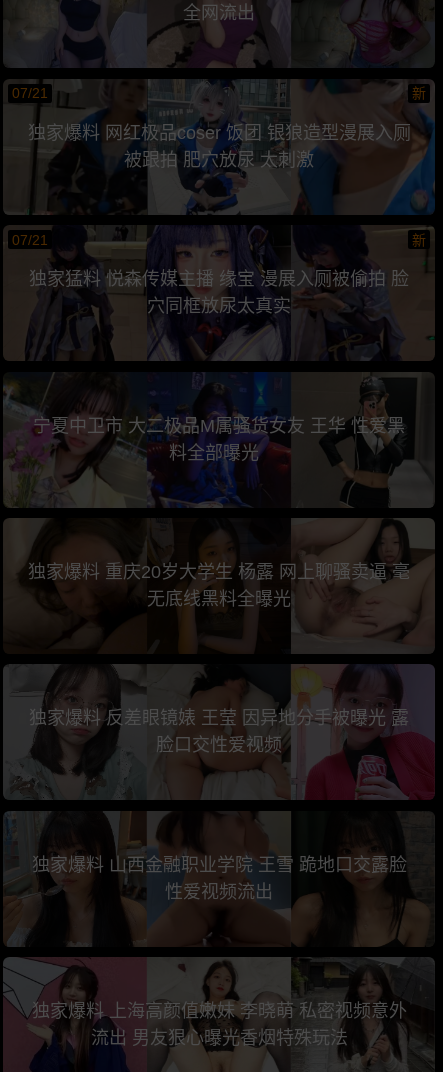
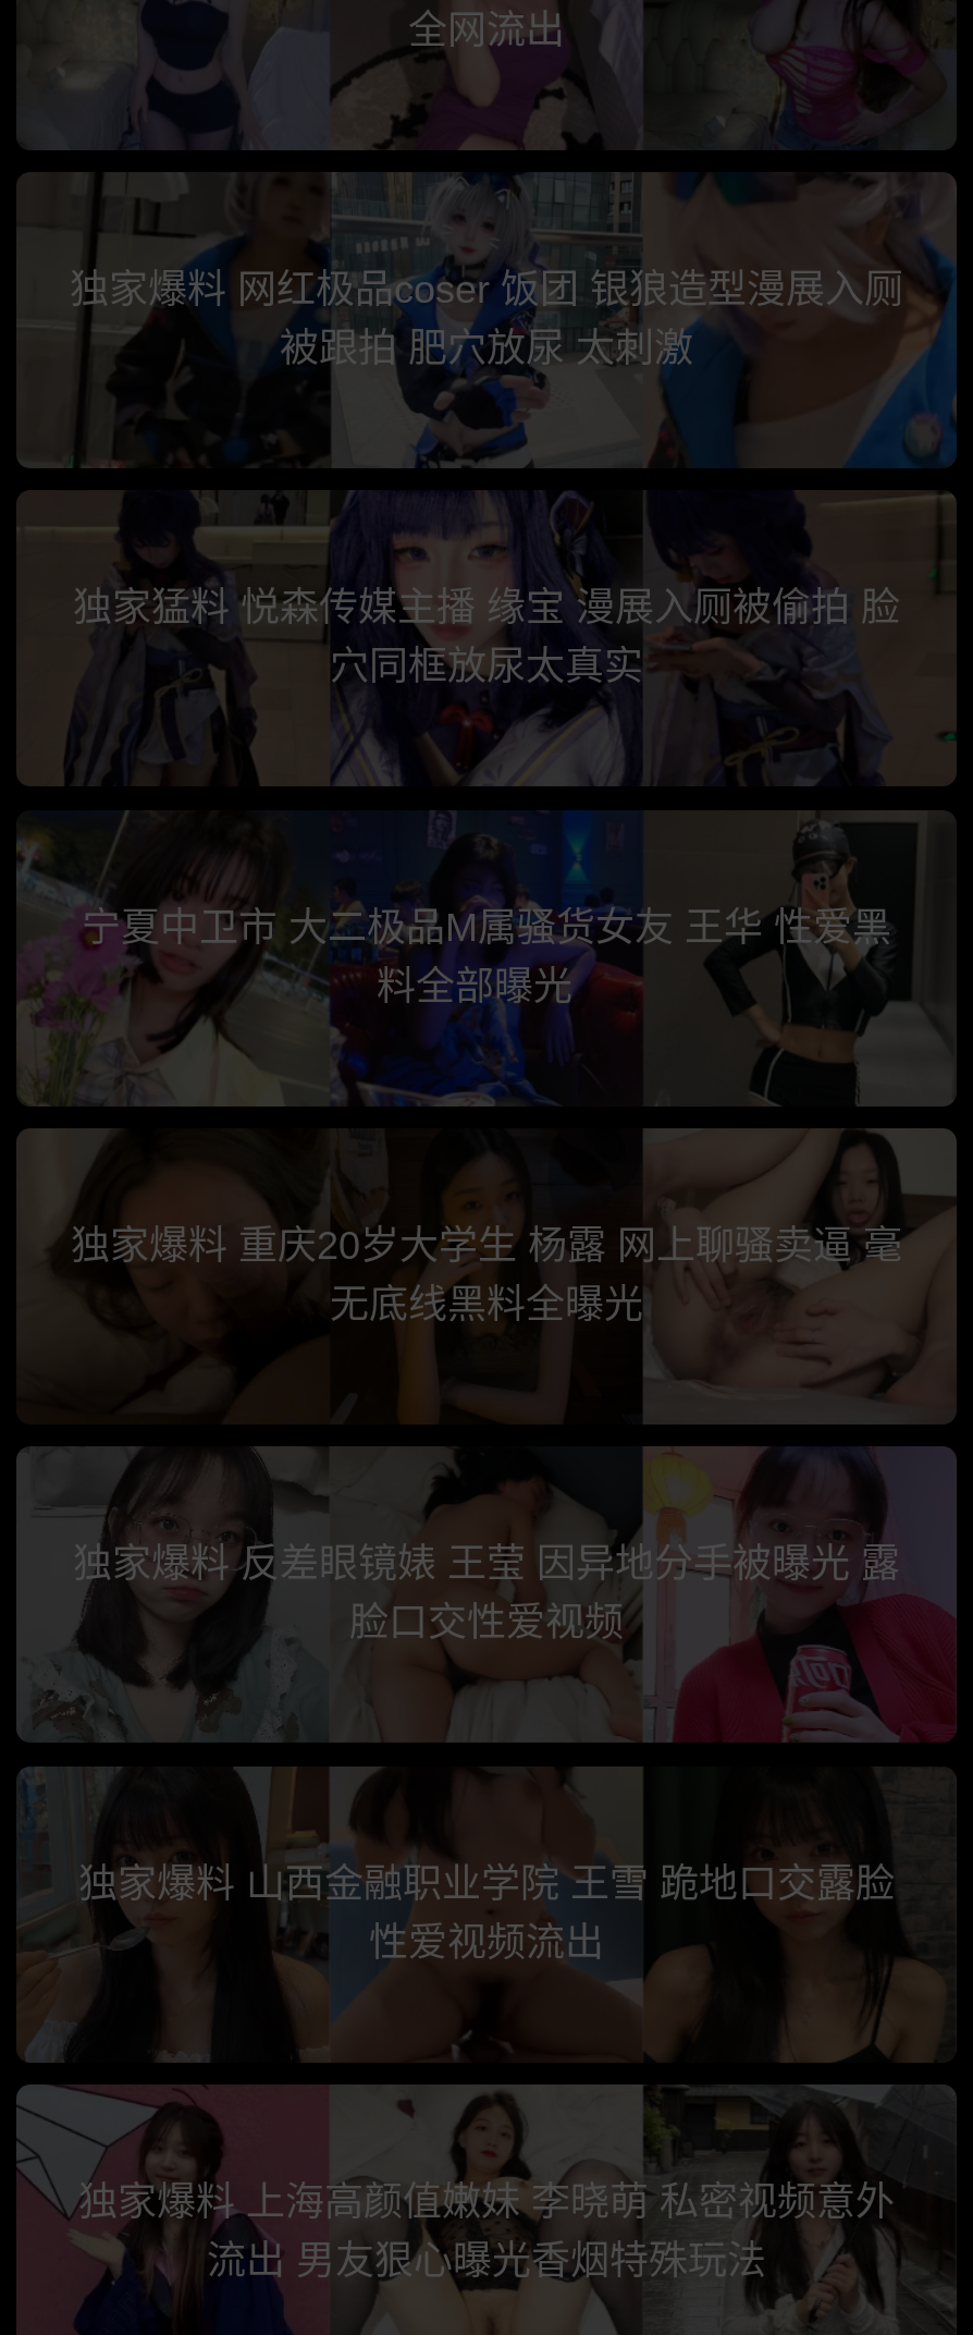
[12,85,426,101] 07/21 | 新 -> none
[12,231,426,247] 07/21 | 新 -> none

